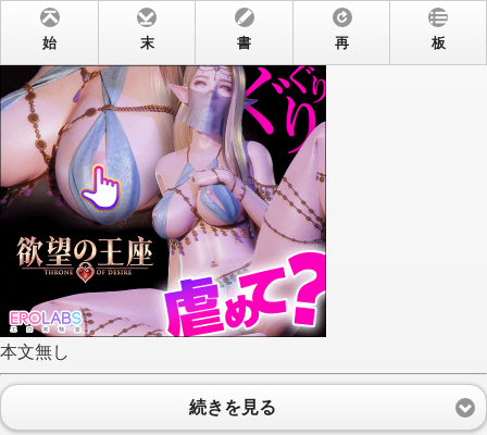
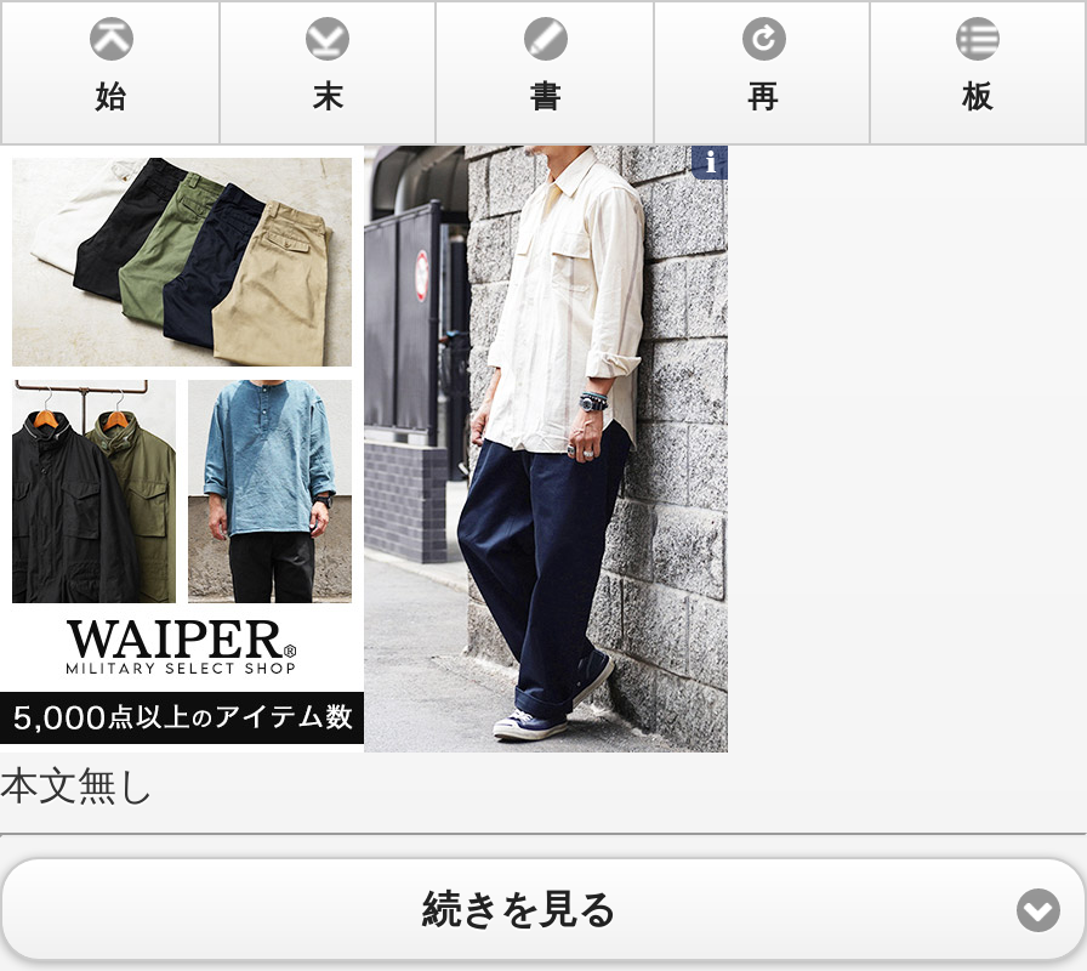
[3,64,327,338] [image] -> [7,143,730,753] [image]

